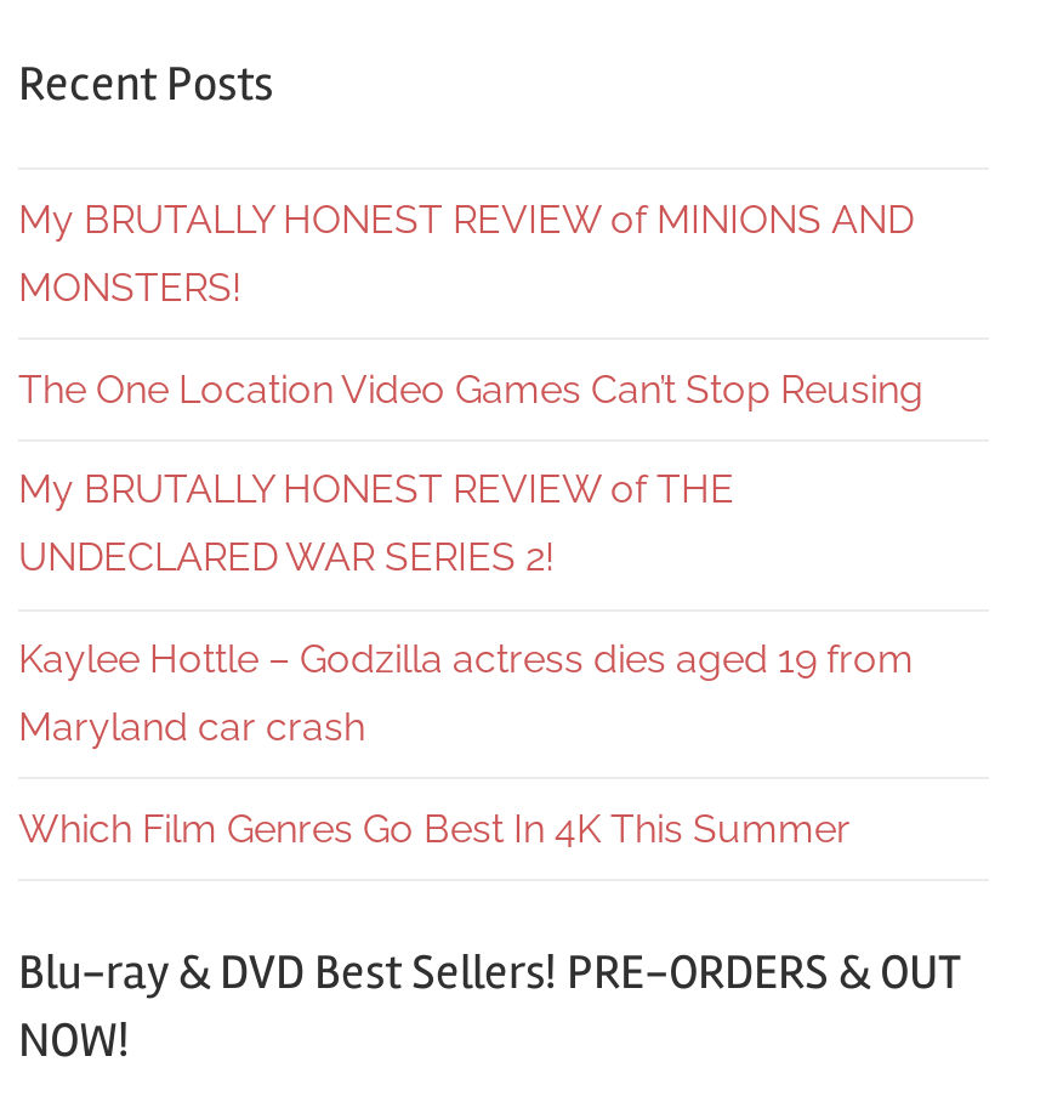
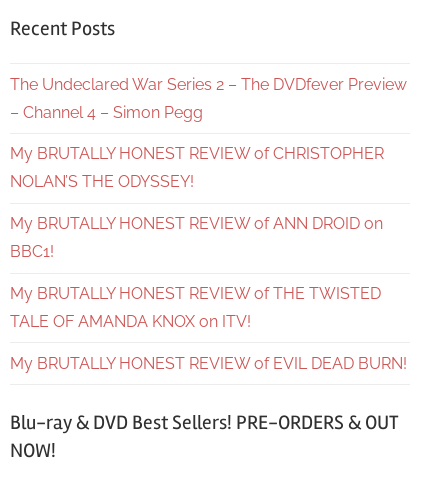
[18,196,923,852] My BRUTALLY HONEST REVIEW of MINIONS AND | MONSTERS! | The One Location Video Games Can’t Stop Reusing | My BRUTALLY HONEST REVIEW of THE | UNDECLARED WAR SERIES 2! | Kaylee Hottle – Godzilla actress dies aged 19 from | Maryland car crash | Which Film Genres Go Best In 4K This Summer -> [10,75,407,373] The Undeclared War Series 2 – The DVDfever Preview | – Channel 4 – Simon Pegg | My BRUTALLY HONEST REVIEW of CHRISTOPHER | NOLAN’S THE ODYSSEY! | My BRUTALLY HONEST REVIEW of ANN DROID on | BBC1! | My BRUTALLY HONEST REVIEW of THE TWISTED | TALE OF AMANDA KNOX on ITV! | My BRUTALLY HONEST REVIEW of EVIL DEAD BURN!

